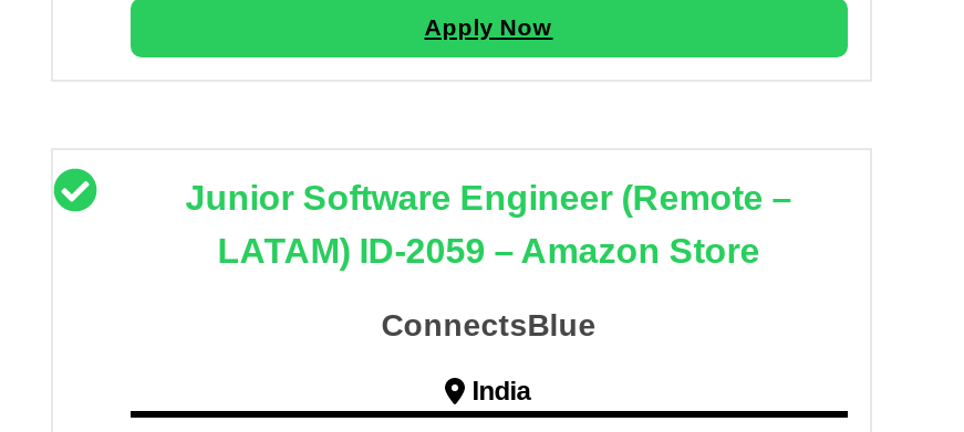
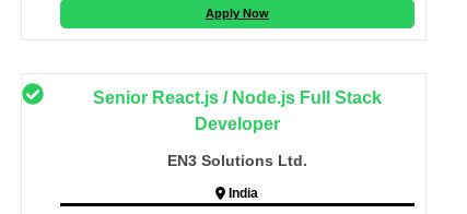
[185,179,792,270] Junior Software Engineer (Remote – | LATAM) ID-2059 – Amazon Store -> [93,88,381,133] Senior React.js / Node.js Full Stack | Developer
[381,307,596,343] ConnectsBlue -> [167,152,307,169] EN3 Solutions Ltd.

